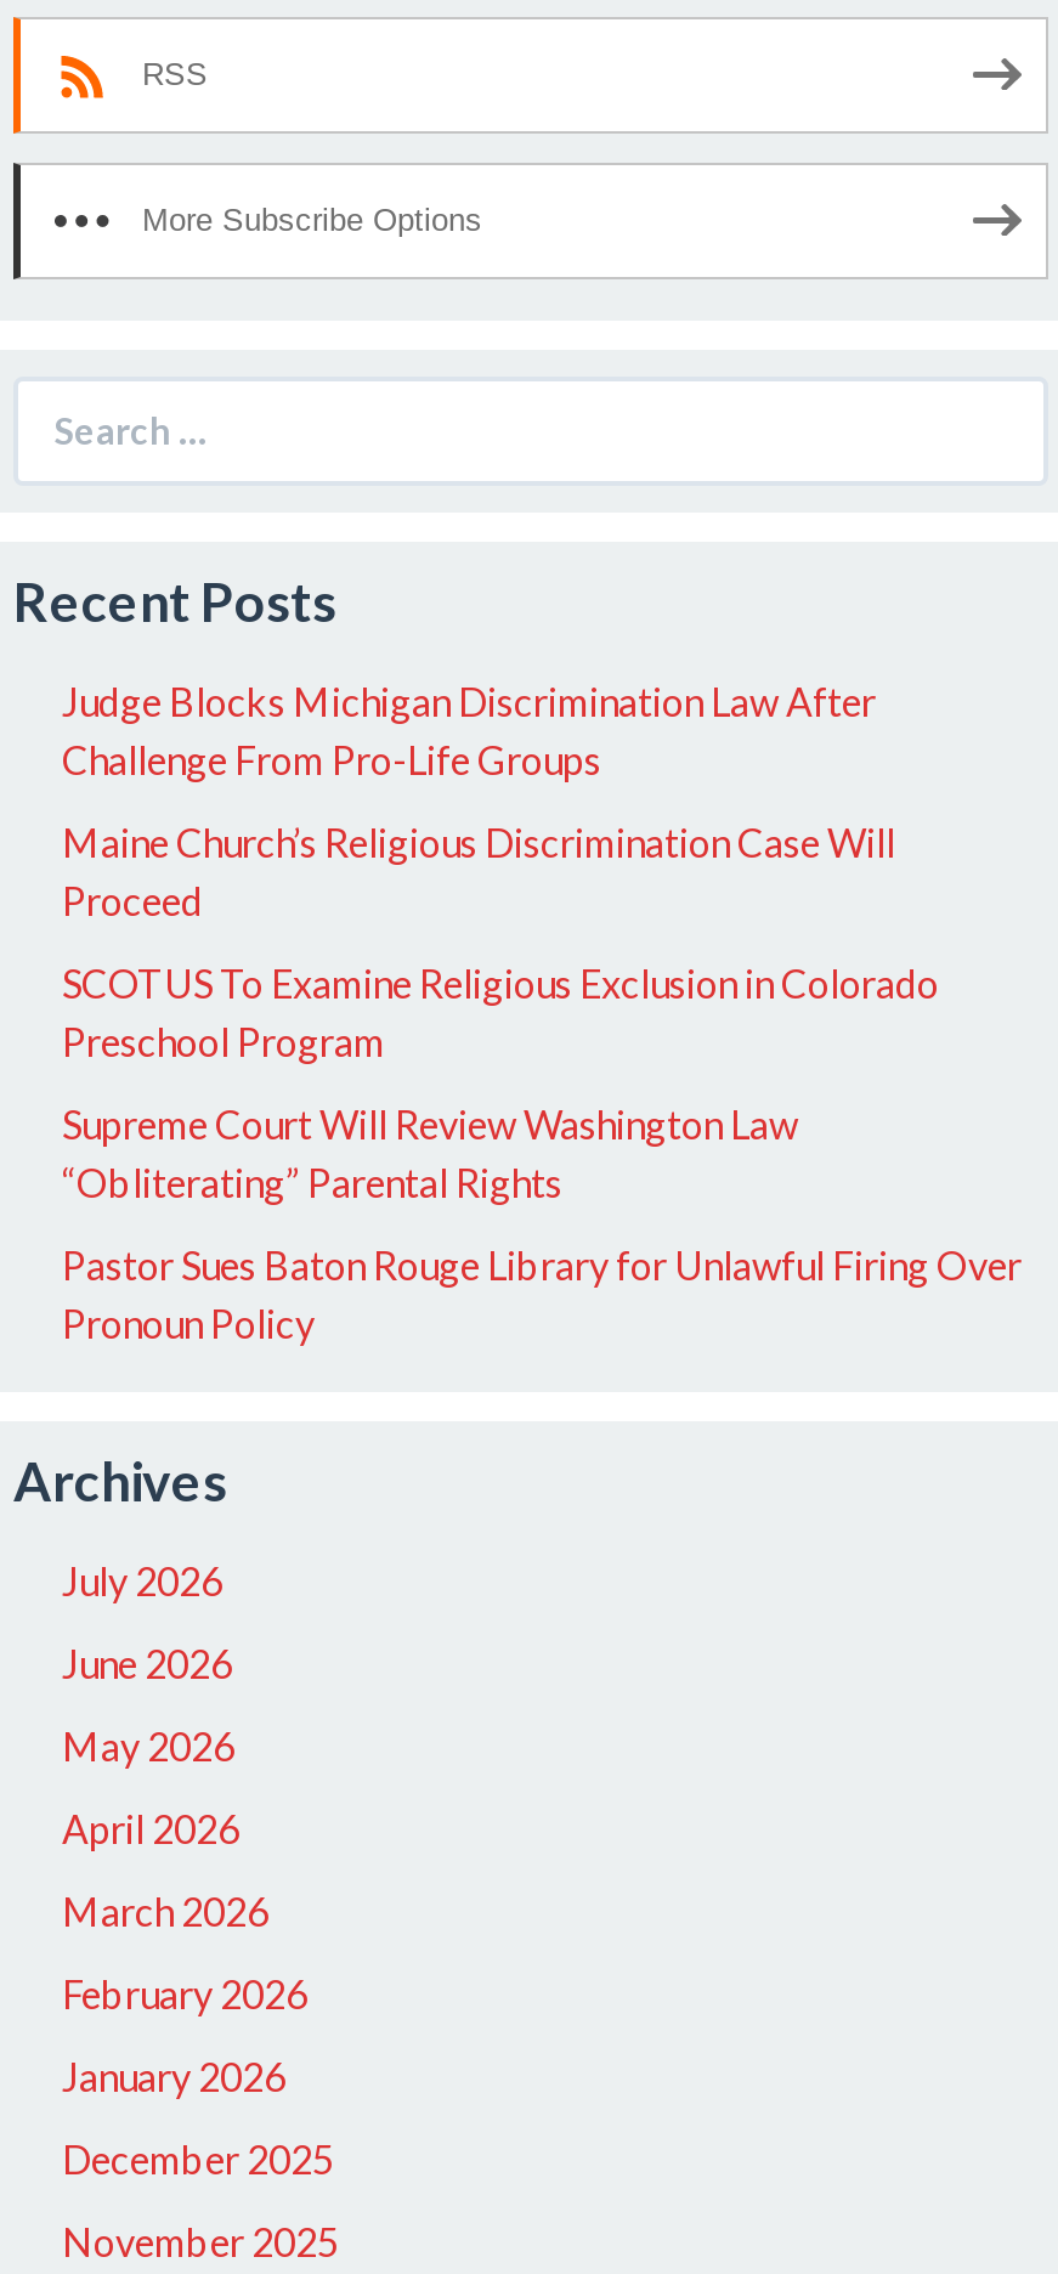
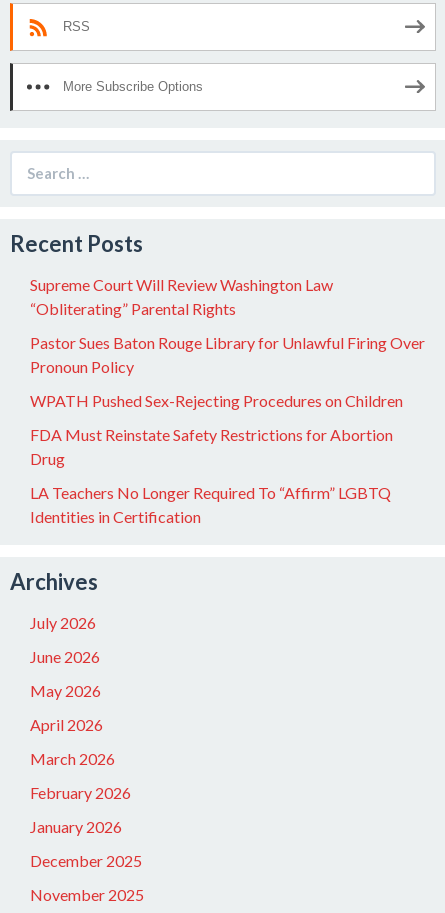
[62,678,939,1064] Judge Blocks Michigan Discrimination Law After | Challenge From Pro-Life Groups | Maine Church’s Religious Discrimination Case Will | Proceed | SCOTUS To Examine Religious Exclusion in Colorado | Preschool Program -> none
moved [62,1100,1022,1346] -> [30,275,425,376]: Supreme Court Will Review Washington Law | “Obliterating” Parental Rights | Pastor Sues Baton Rouge Library for Unlawful Firing Over | Pronoun Policy
none -> [30,391,403,526] WPATH Pushed Sex-Rejecting Procedures on Children | FDA Must Reinstate Safety Restrictions for Abortion | Drug | LA Teachers No Longer Required To “Affirm” LGBTQ | Identities in Certification

